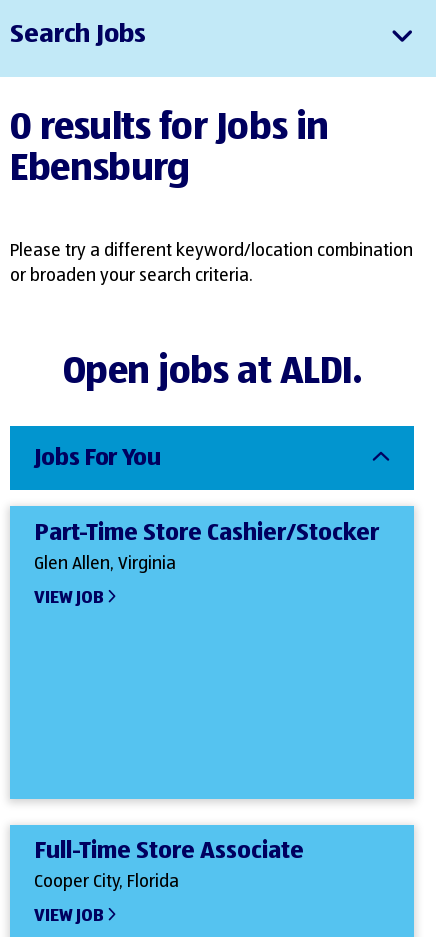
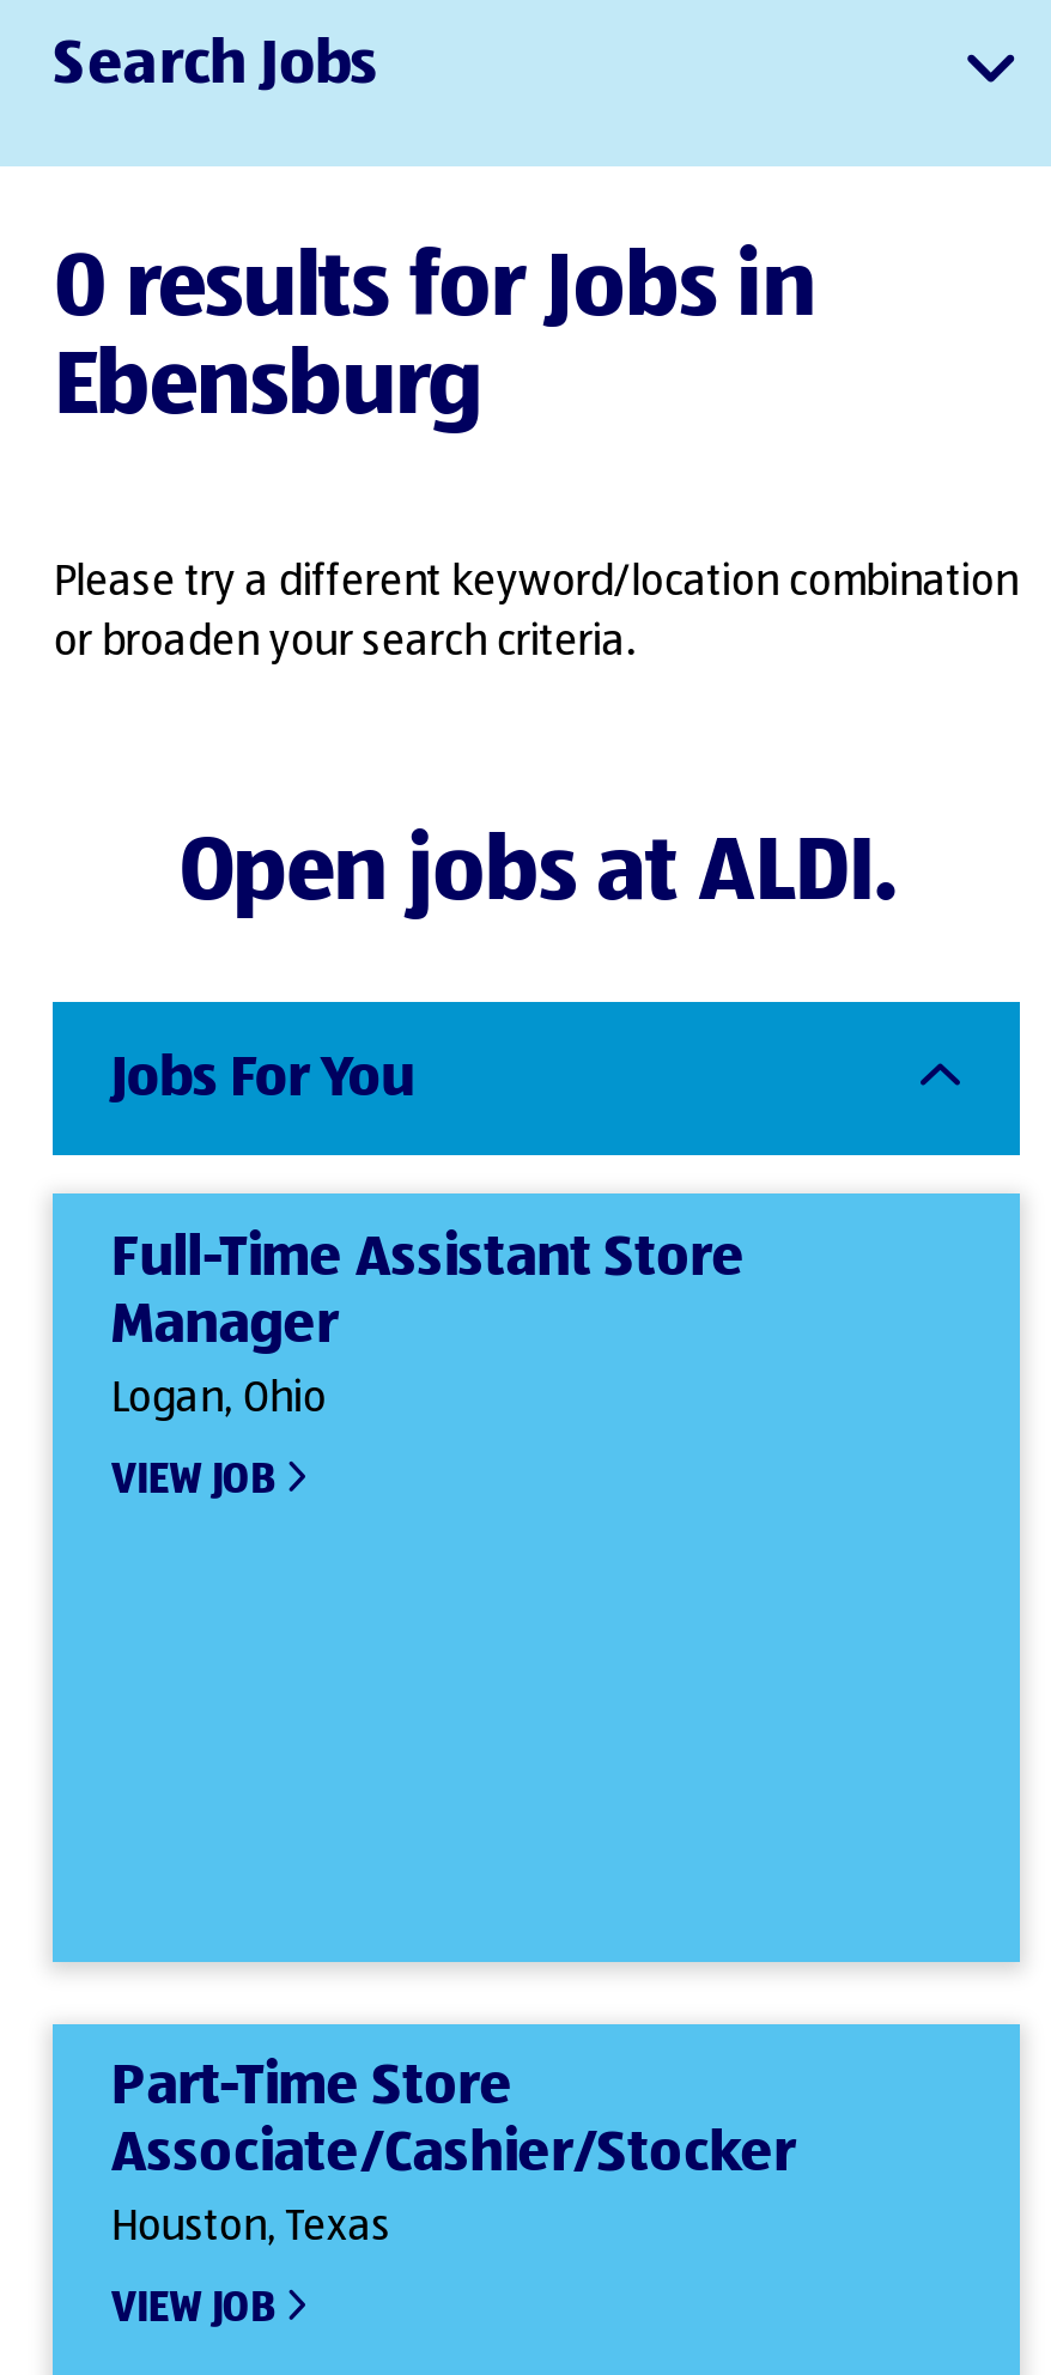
[34,521,379,573] Part-Time Store Cashier/Stocker | Glen Allen, Virginia -> [111,1229,746,1420] Full-Time Assistant Store | Manager | Logan, Ohio
[34,839,304,891] Full-Time Store Associate | Cooper City, Florida -> [111,2059,796,2250] Part-Time Store | Associate/Cashier/Stocker | Houston, Texas

